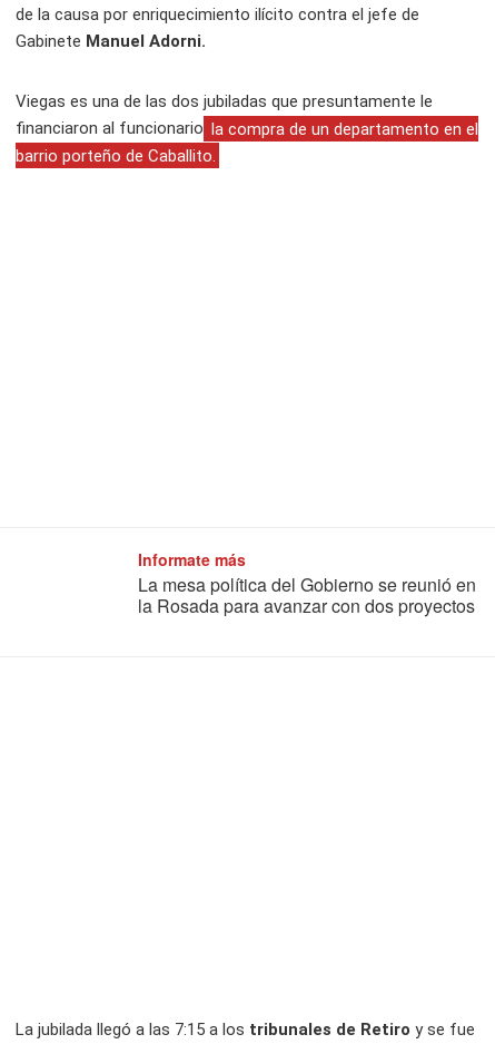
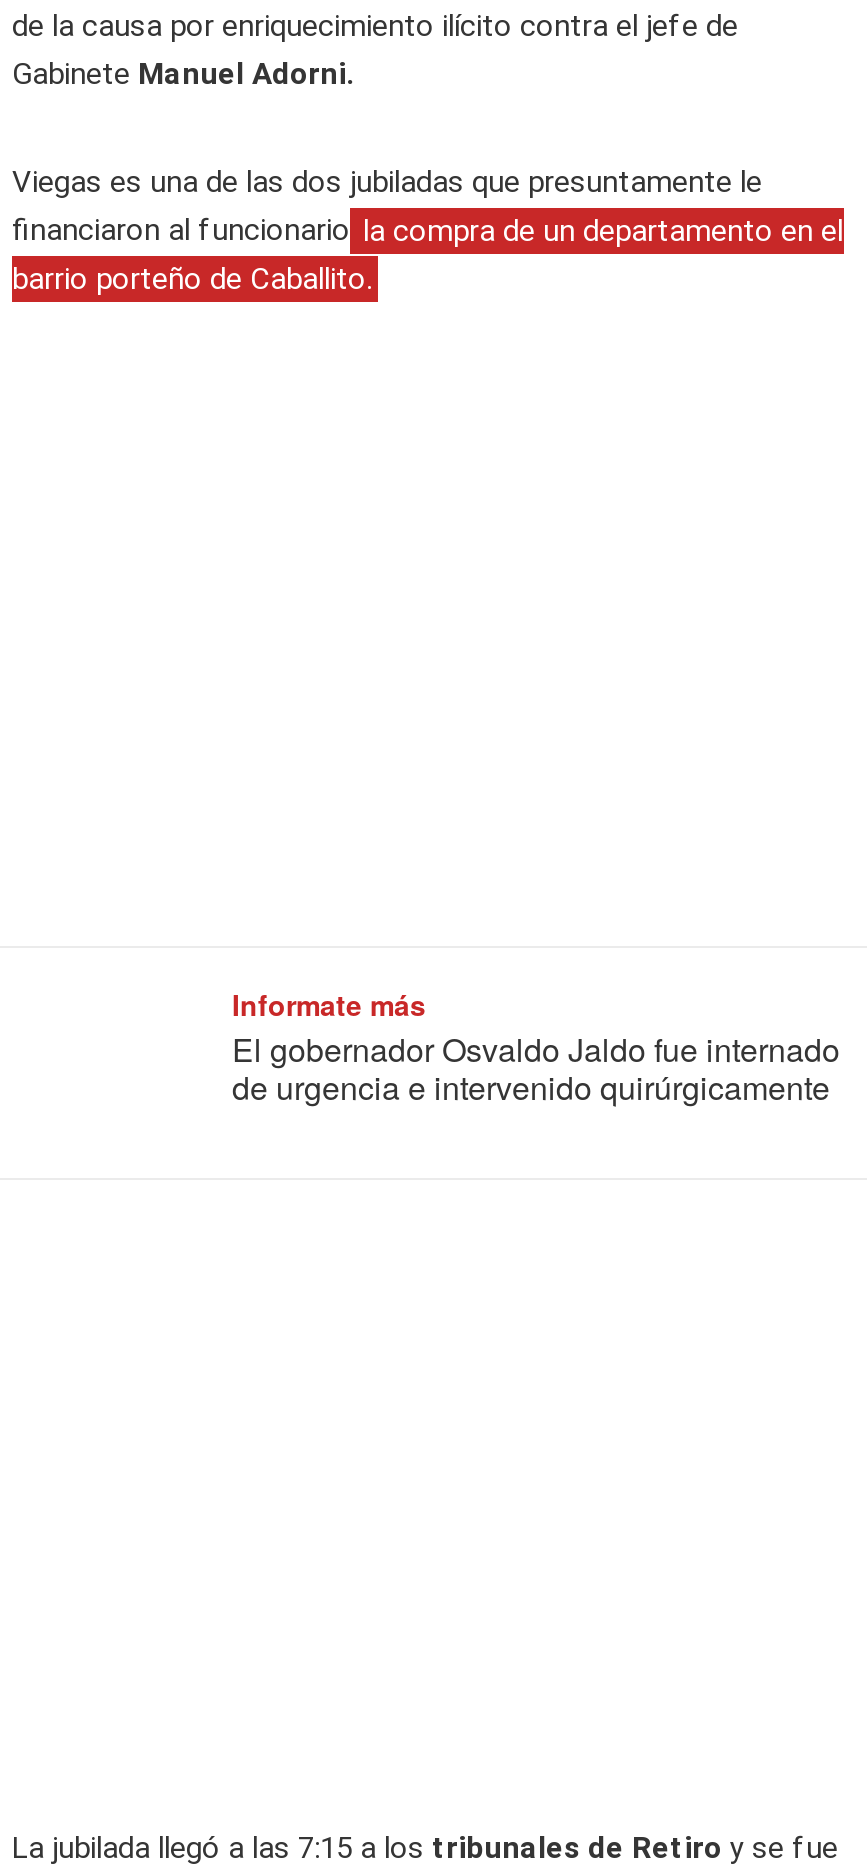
[138,572,479,619] La mesa política del Gobierno se reunió en | la Rosada para avanzar con dos proyectos -> [232,1026,840,1110] El gobernador Osvaldo Jaldo fue internado | de urgencia e intervenido quirúrgicamente

